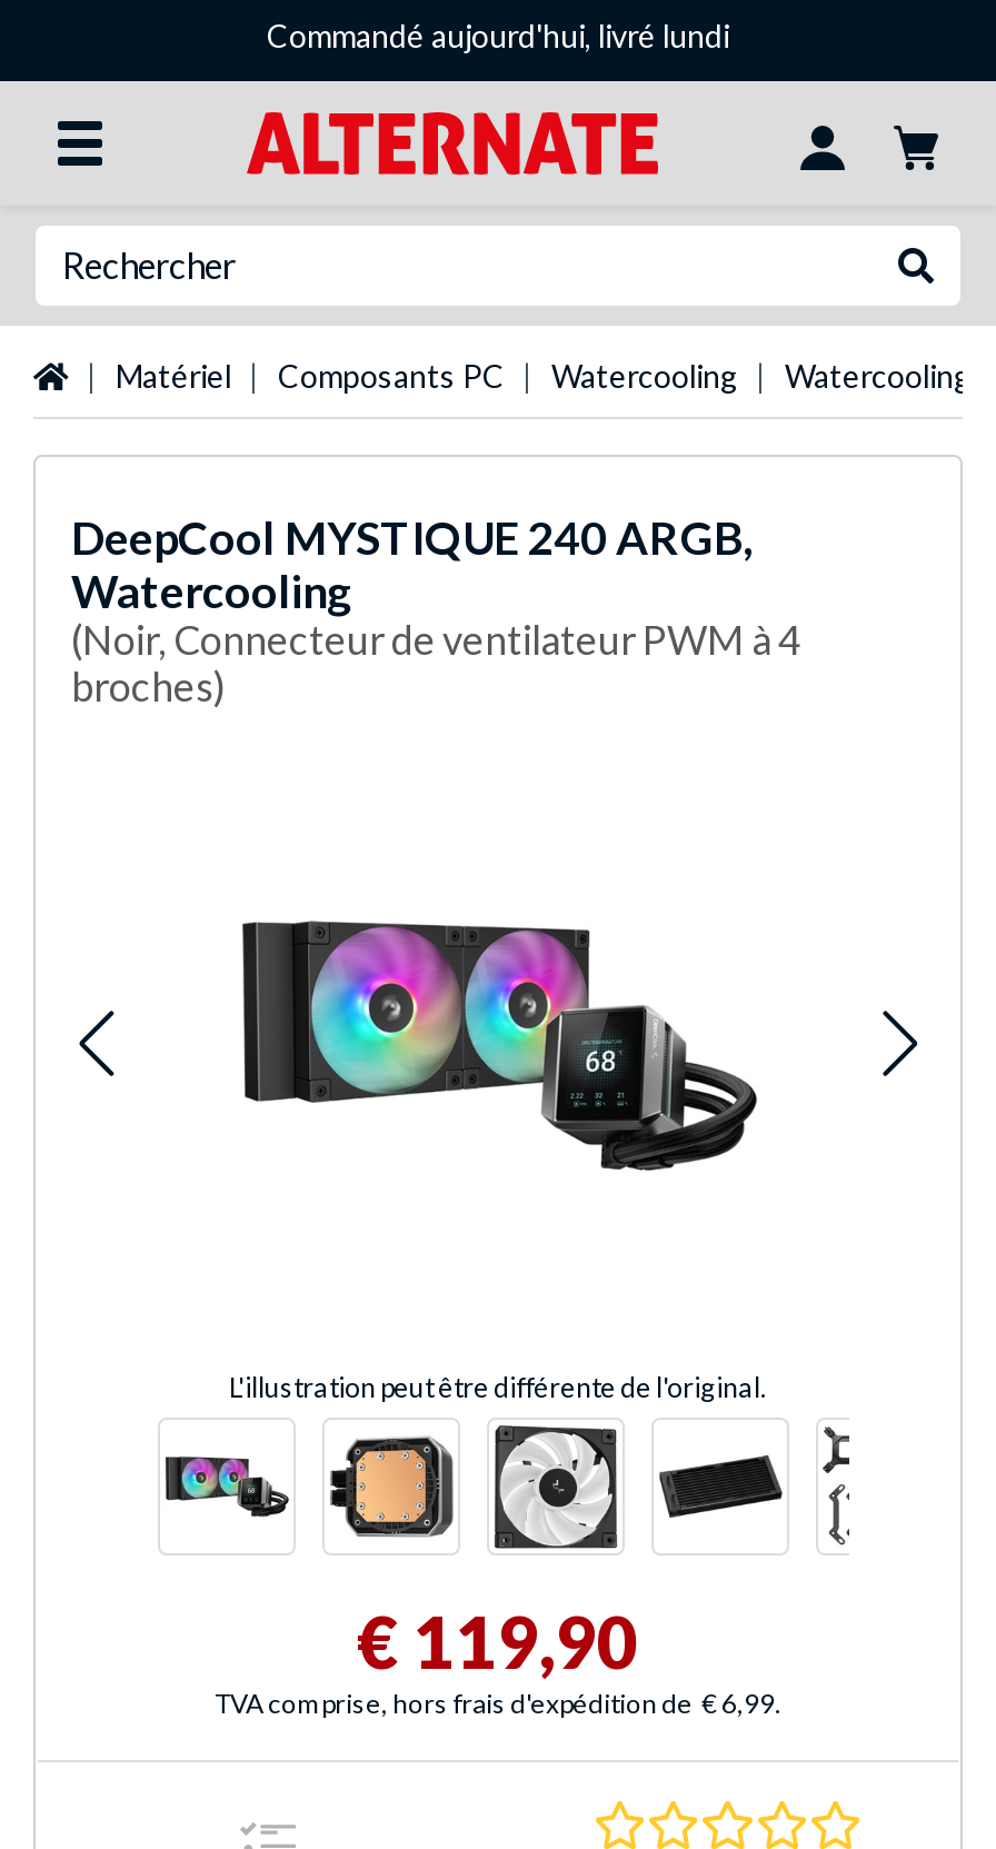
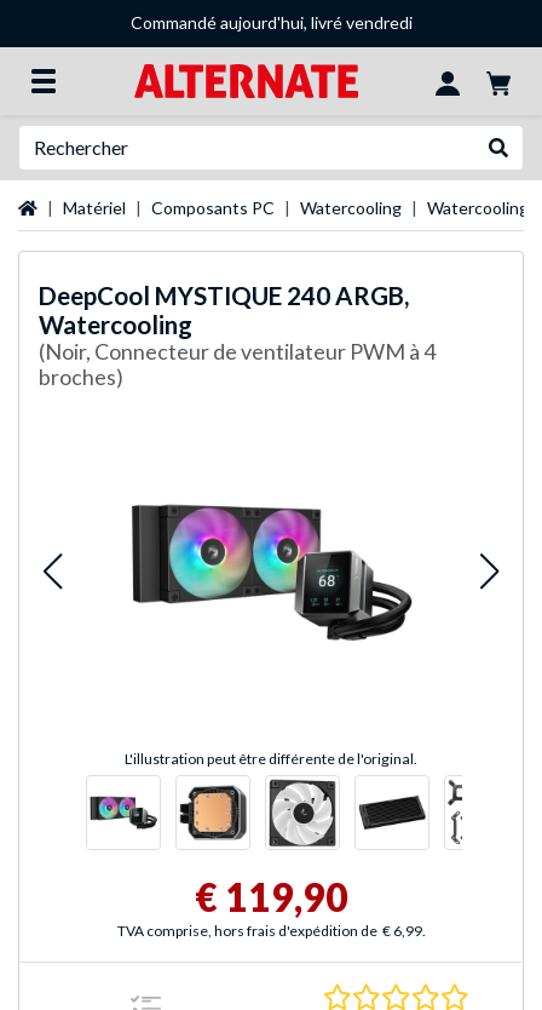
[267,17,729,54] Commandé aujourd'hui, livré lundi -> [130,12,412,33] Commandé aujourd'hui, livré vendredi

